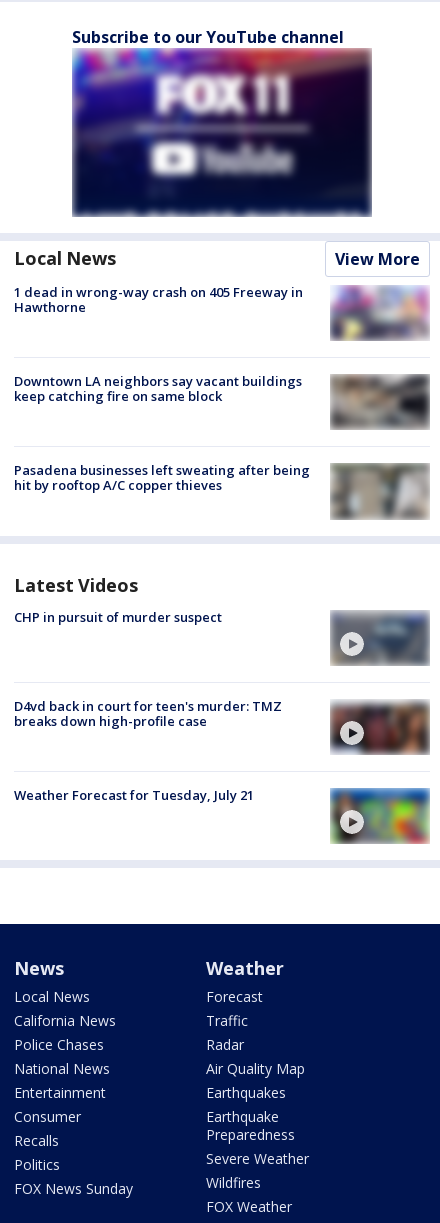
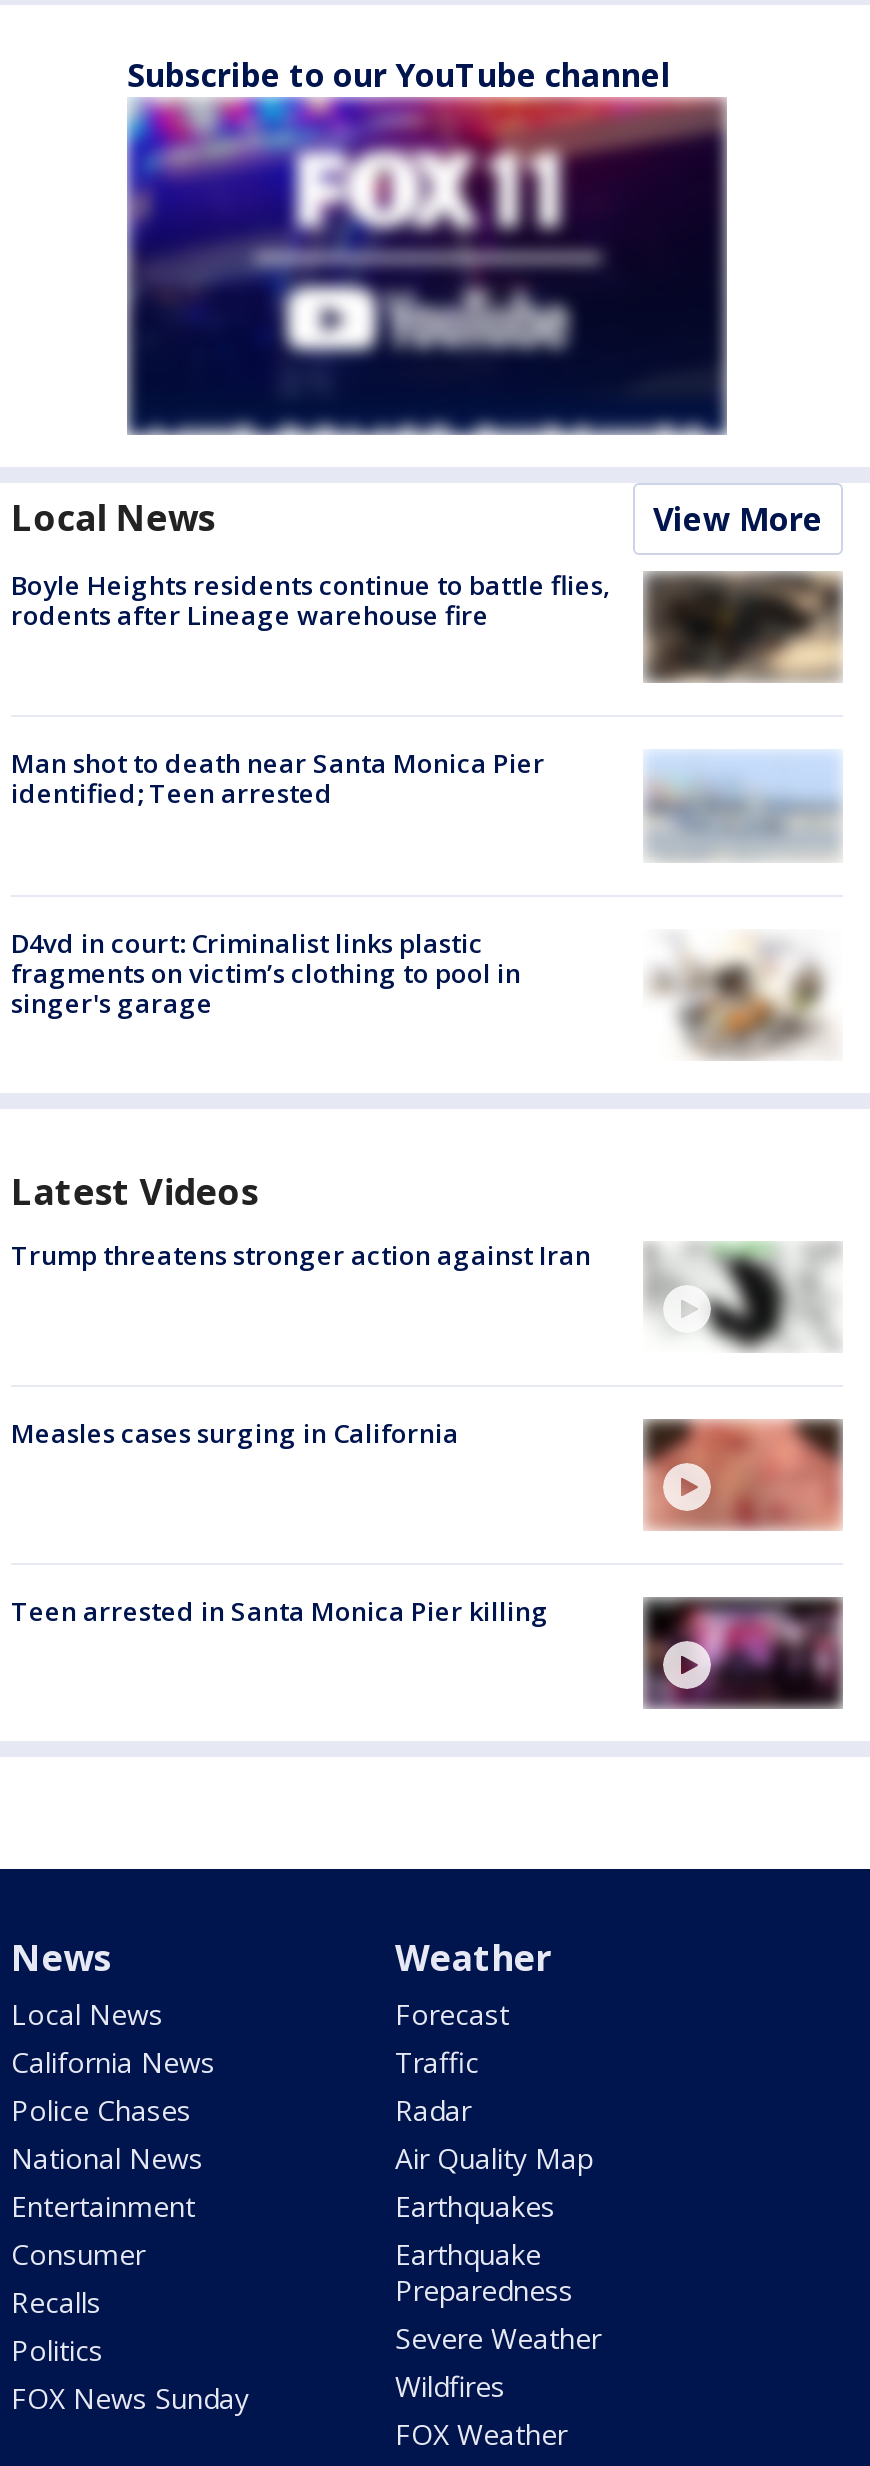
[14,283,429,340] [image] | 1 dead in wrong-way crash on 405 Freeway in | Hawthorne -> [11,567,843,683] [image] | Boyle Heights residents continue to battle flies, | rodents after Lineage warehouse fire
[14,372,302,405] Downtown LA neighbors say vacant buildings | keep catching fire on same block -> [11,745,545,811] Man shot to death near Santa Monica Pier | identified; Teen arrested
[330,374,430,429] [image] -> [645,751,841,857] [image]
[14,461,310,494] Pasadena businesses left sweating after being | hit by rooftop A/C copper thieves -> [11,924,521,1020] D4vd in court: Criminalist links plastic | fragments on victim’s clothing to pool in | singer's garage
[330,463,430,520] [image] -> [645,939,841,1057] [image]
[14,608,222,626] CHP in pursuit of murder suspect -> [11,1236,591,1272] Trump threatens stronger action against Iran
[330,610,430,666] [image] -> [645,1243,841,1351] [image]
[14,697,282,730] D4vd back in court for teen's murder: TMZ | breaks down high-profile case -> [11,1415,459,1451] Measles cases surging in California
[330,700,430,755] [image] -> [643,1419,843,1531] [image]
[14,786,254,804] Weather Forecast for Tuesday, July 21 -> [11,1593,549,1629] Teen arrested in Santa Monica Pier killing
[330,788,430,844] [image] -> [643,1597,843,1709] [image]

